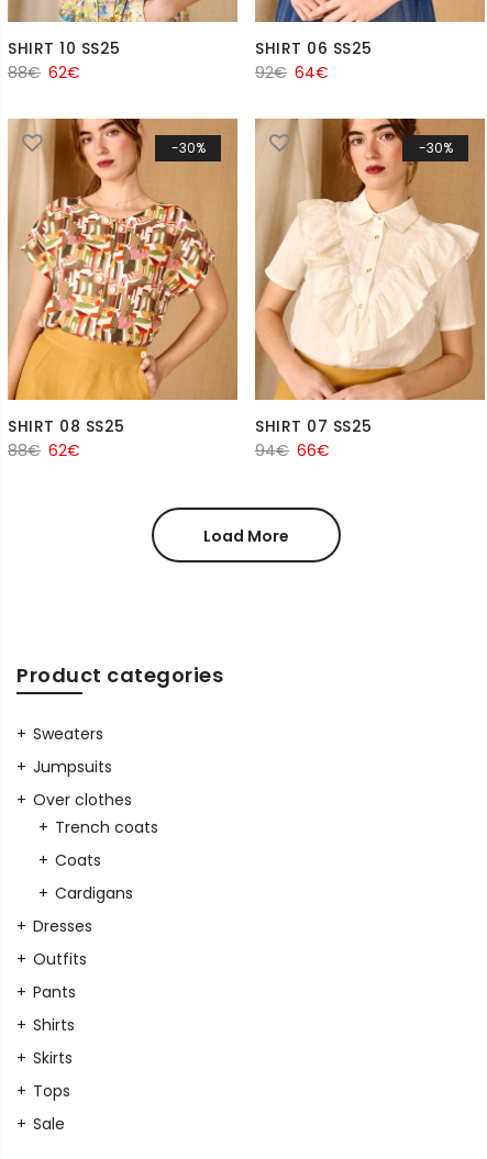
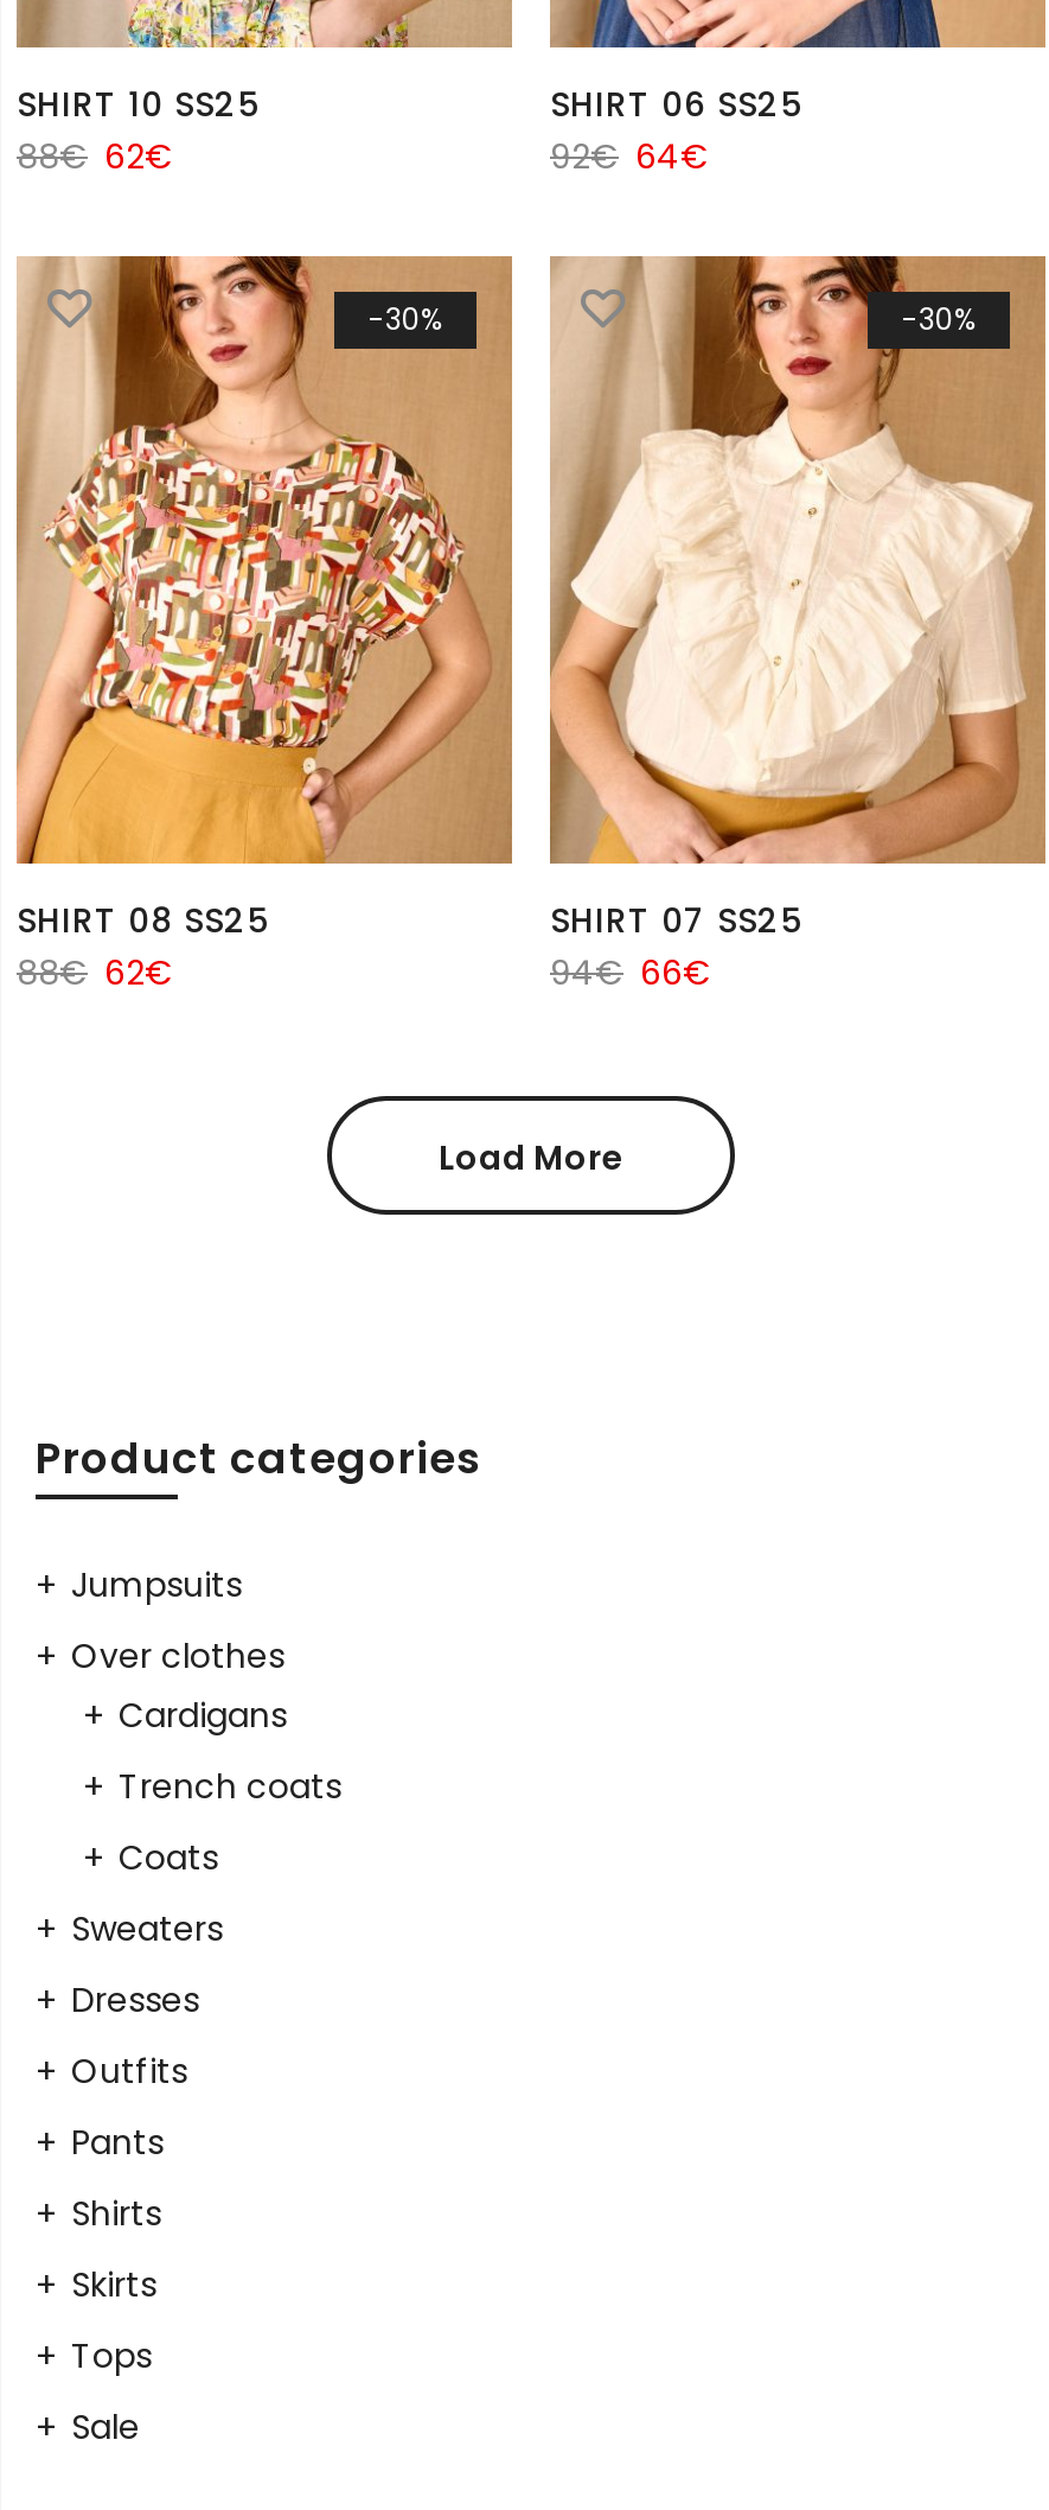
moved [33,723,103,745] -> [71,1906,223,1953]: Sweaters
moved [33,756,132,811] -> [71,1562,284,1680]: Jumpsuits | Over clothes
moved [55,882,133,904] -> [119,1692,287,1740]: Cardigans

